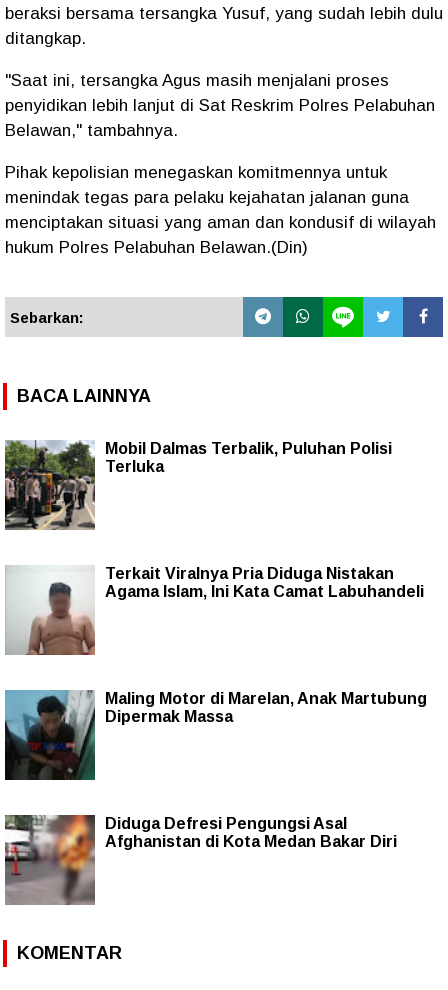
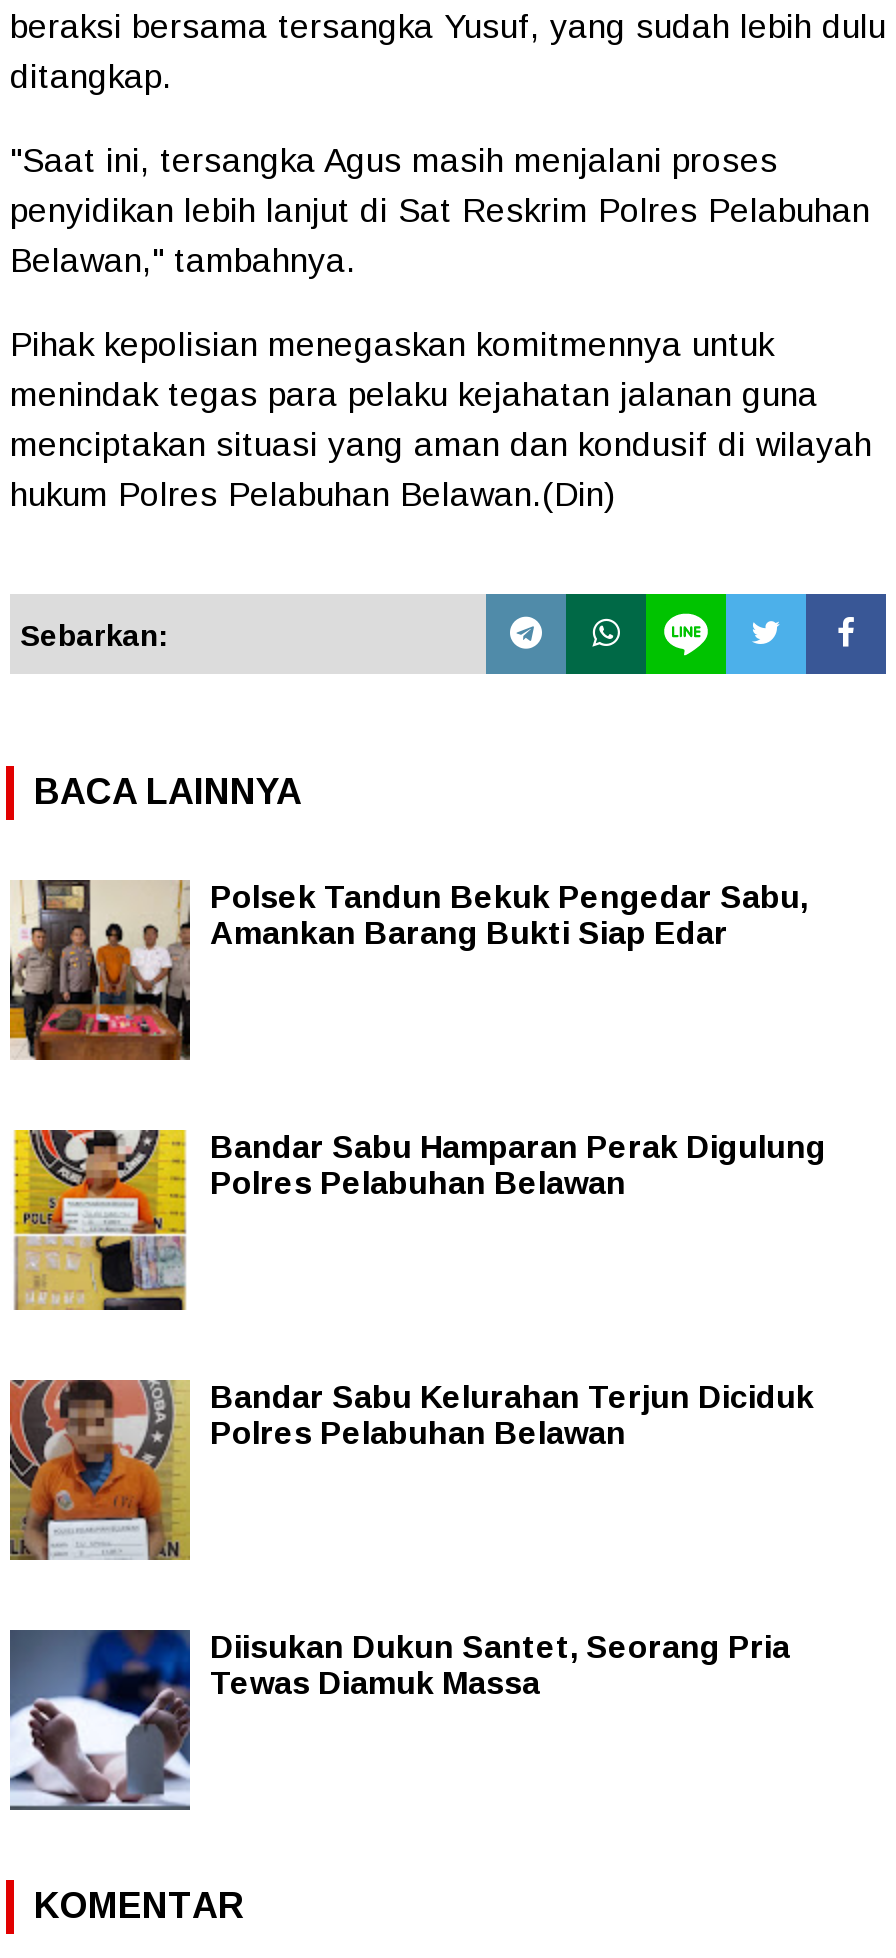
[4,440,392,530] [image] | Mobil Dalmas Terbalik, Puluhan Polisi | Terluka -> [8,878,808,1062] [image] | Polsek Tandun Bekuk Pengedar Sabu, | Amankan Barang Bukti Siap Edar
[5,565,424,656] [image] | Terkait Viralnya Pria Diduga Nistakan | Agama Islam, Ini Kata Camat Labuhandeli -> [12,1128,826,1312] [image] | Bandar Sabu Hamparan Perak Digulung | Polres Pelabuhan Belawan
[4,689,427,781] [image] | Maling Motor di Marelan, Anak Martubung | Dipermak Massa -> [8,1378,814,1562] [image] | Bandar Sabu Kelurahan Terjun Diciduk | Polres Pelabuhan Belawan
[4,814,397,905] [image] | Diduga Defresi Pengungsi Asal | Afghanistan di Kota Medan Bakar Diri -> [8,1628,790,1808] [image] | Diisukan Dukun Santet, Seorang Pria | Tewas Diamuk Massa

